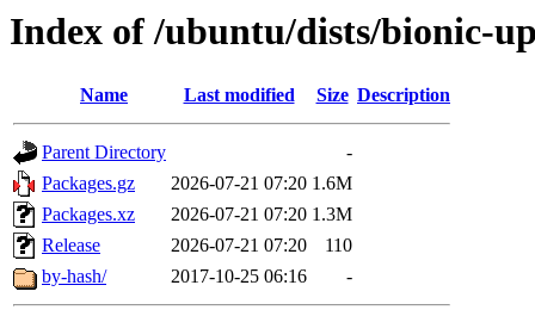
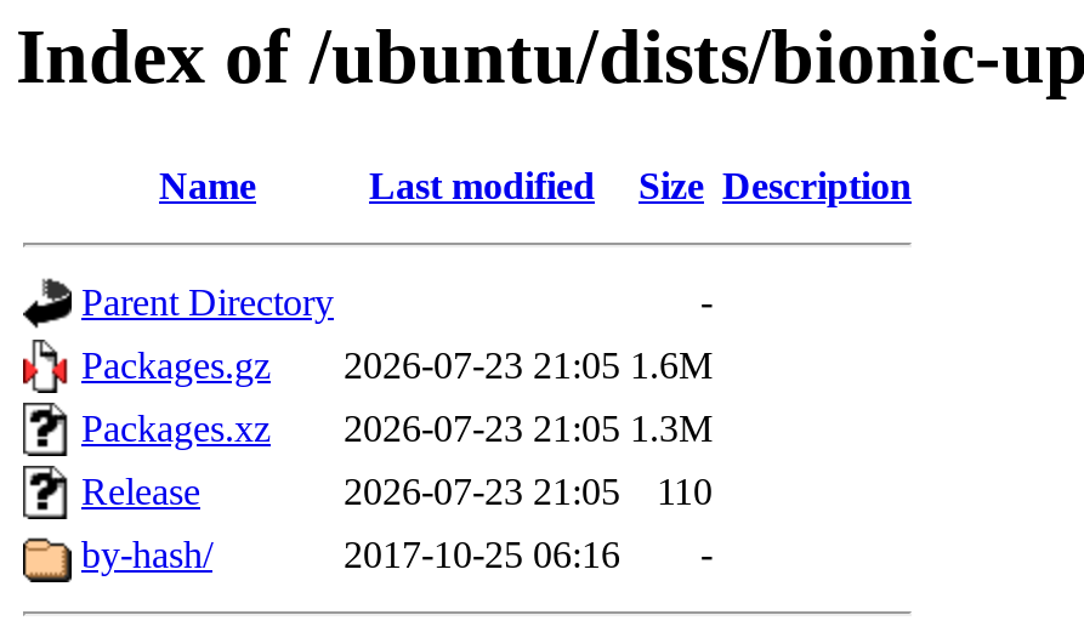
[42,173,352,194] Packages.gz 2026-07-21 07:20 1.6M -> [81,345,713,387] Packages.gz 2026-07-23 21:05 1.6M
[42,204,352,225] Packages.xz 2026-07-21 07:20 1.3M -> [81,409,713,450] Packages.xz 2026-07-23 21:05 1.3M
[171,235,352,256] 2026-07-21 07:20 110 -> [344,472,713,513] 2026-07-23 21:05 110

